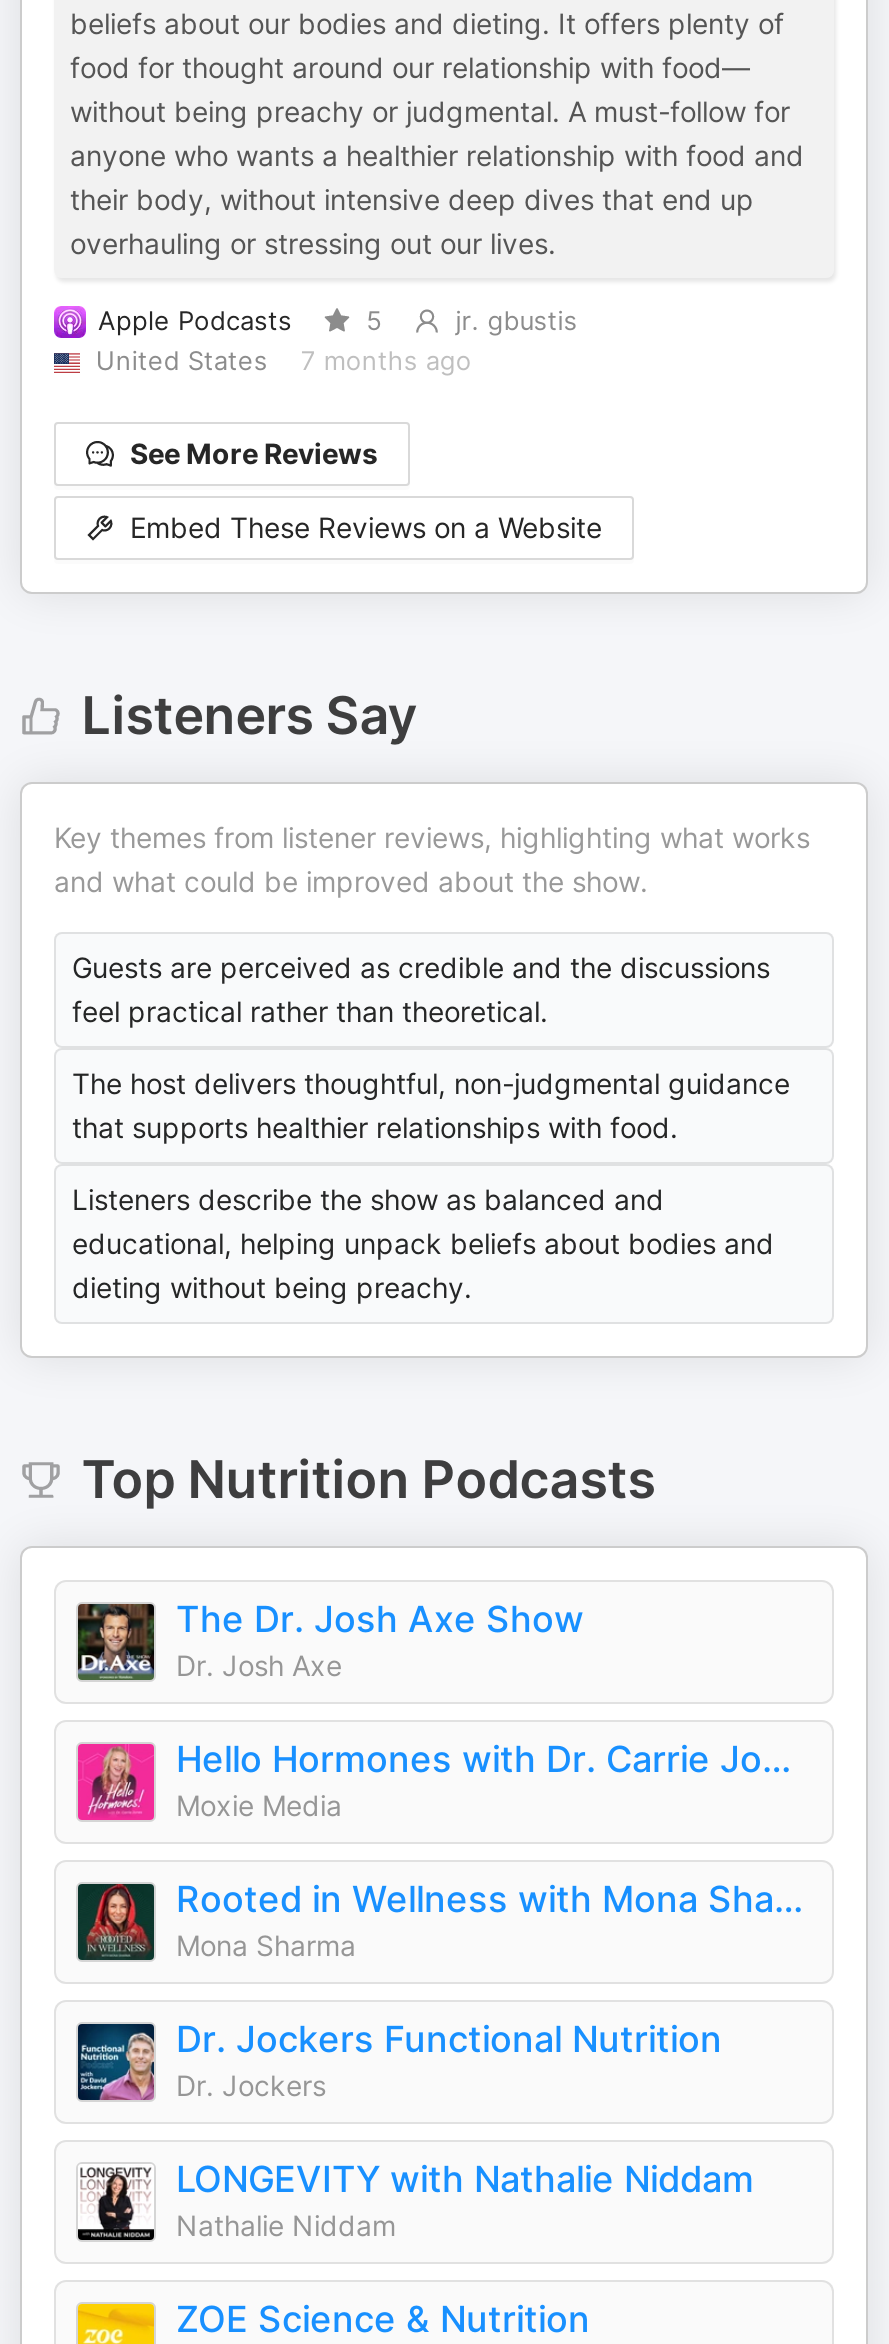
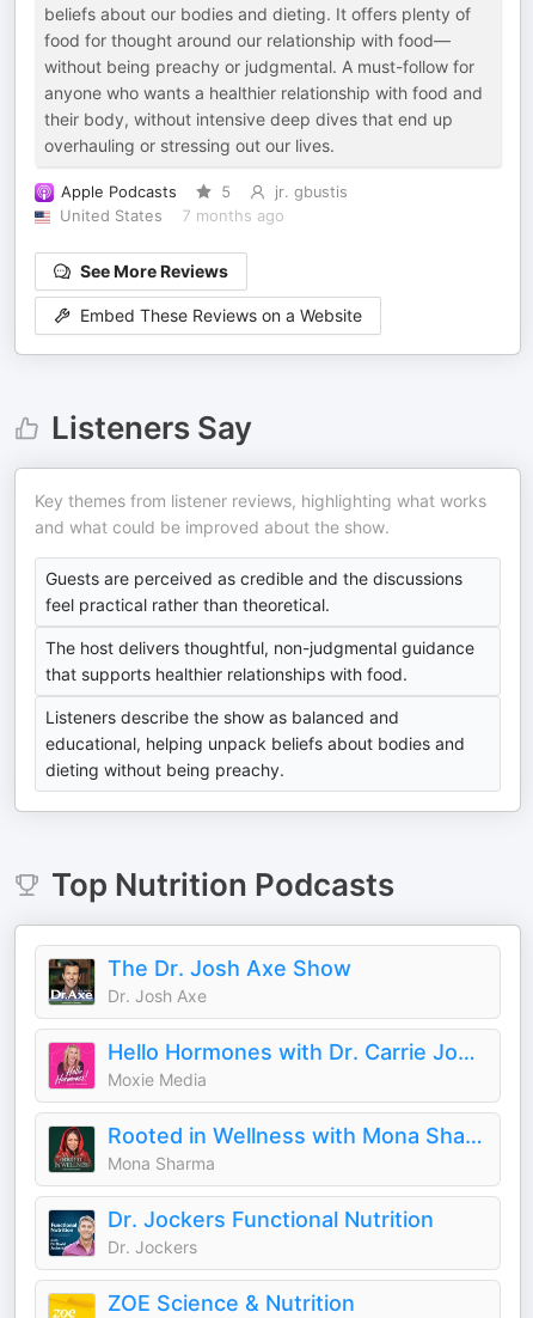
[76,2158,754,2242] [image] | LONGEVITY with Nathalie Niddam | Nathalie Niddam -> none

